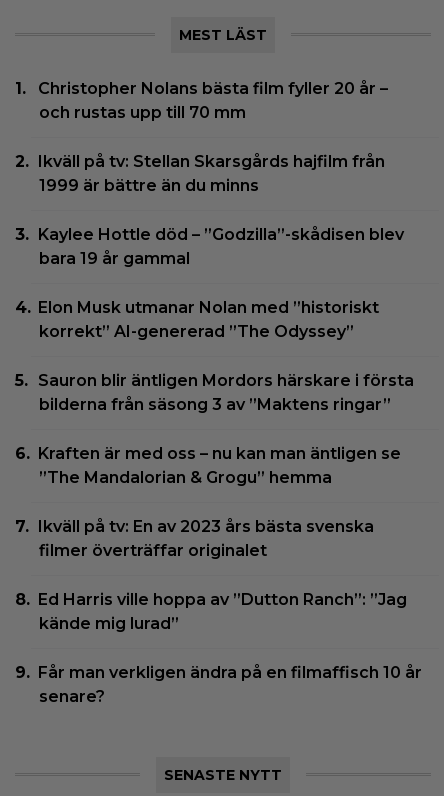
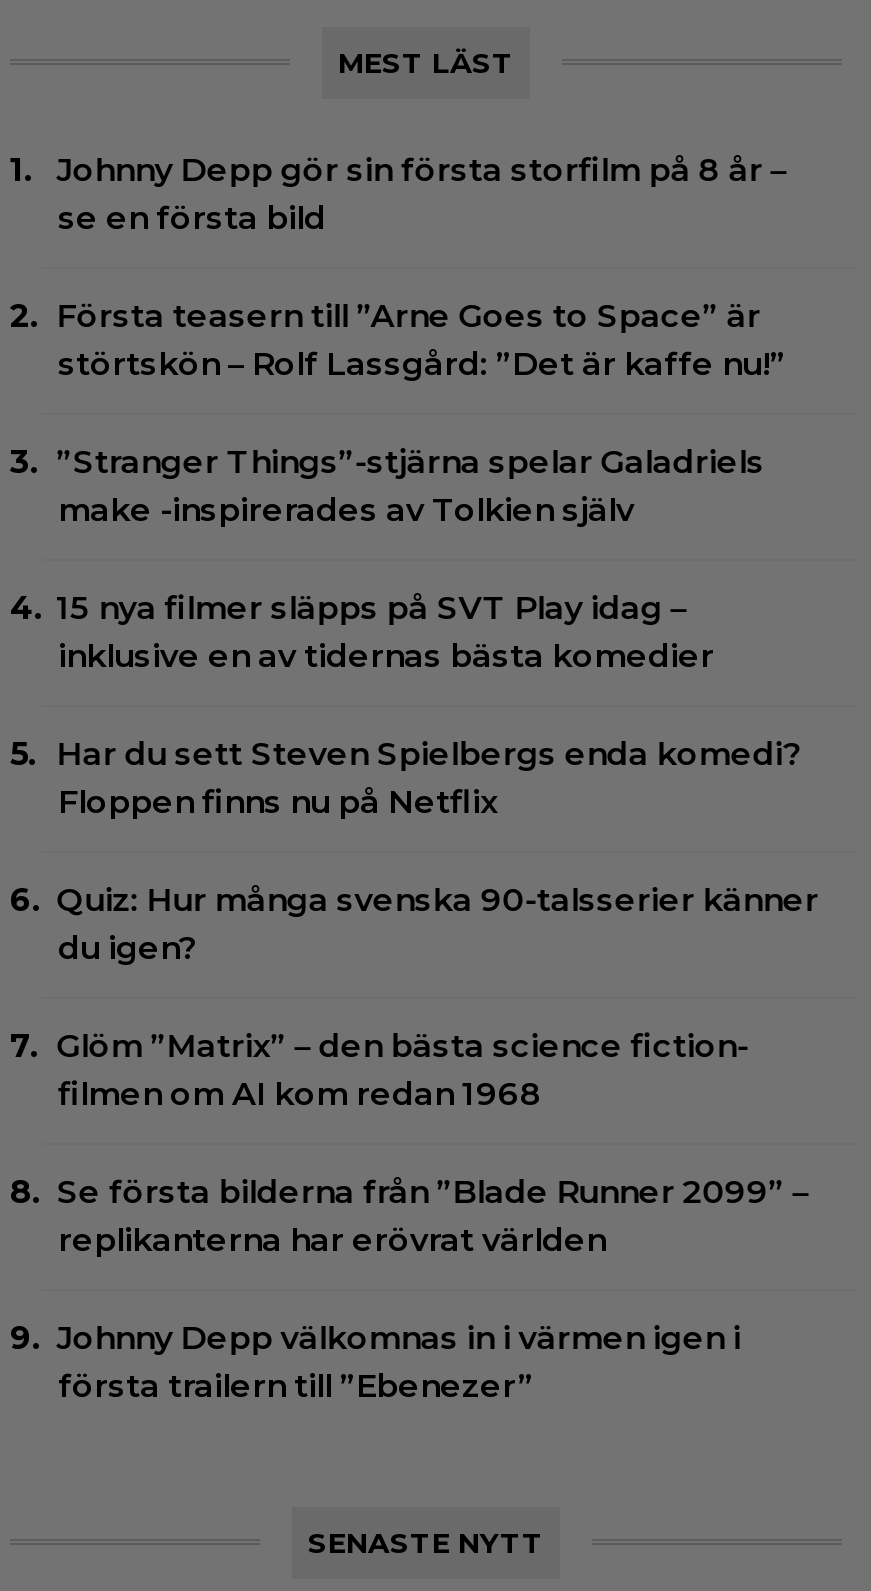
[38,79,388,122] Christopher Nolans bästa film fyller 20 år – | och rustas upp till 70 mm -> [56,152,786,238] Johnny Depp gör sin första storfilm på 8 år – | se en första bild
[38,152,385,195] Ikväll på tv: Stellan Skarsgårds hajfilm från | 1999 är bättre än du minns -> [56,298,786,384] Första teasern till ”Arne Goes to Space” är | störtskön – Rolf Lassgård: ”Det är kaffe nu!”
[38,225,404,268] Kaylee Hottle död – ”Godzilla”-skådisen blev | bara 19 år gammal -> [56,444,764,530] ”Stranger Things”-stjärna spelar Galadriels | make -inspirerades av Tolkien själv
[38,298,379,341] Elon Musk utmanar Nolan med ”historiskt | korrekt” AI-genererad ”The Odyssey” -> [56,590,714,676] 15 nya filmer släpps på SVT Play idag – | inklusive en av tidernas bästa komedier
[38,371,414,414] Sauron blir äntligen Mordors härskare i första | bilderna från säsong 3 av ”Maktens ringar” -> [56,736,800,822] Har du sett Steven Spielbergs enda komedi? | Floppen finns nu på Netflix
[38,444,401,487] Kraften är med oss – nu kan man äntligen se | ”The Mandalorian & Grogu” hemma -> [56,882,818,968] Quiz: Hur många svenska 90-talsserier känner | du igen?
[38,517,374,560] Ikväll på tv: En av 2023 års bästa svenska | filmer överträffar originalet -> [56,1028,748,1114] Glöm ”Matrix” – den bästa science fiction- | filmen om AI kom redan 1968
[38,590,407,633] Ed Harris ville hoppa av ”Dutton Ranch”: ”Jag | kände mig lurad” -> [56,1174,808,1260] Se första bilderna från ”Blade Runner 2099” – | replikanterna har erövrat världen
[38,663,422,706] Får man verkligen ändra på en filmaffisch 10 år | senare? -> [56,1320,740,1406] Johnny Depp välkomnas in i värmen igen i | första trailern till ”Ebenezer”

